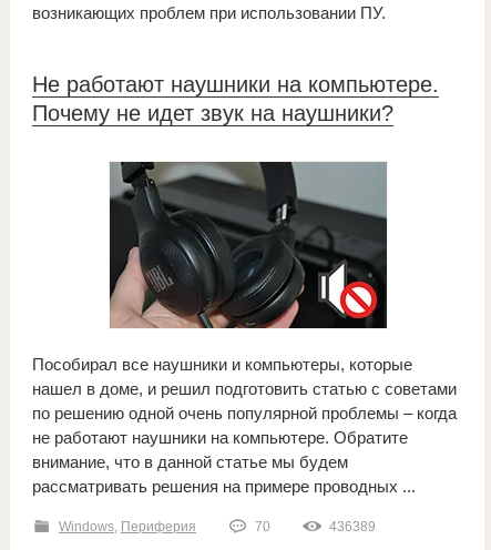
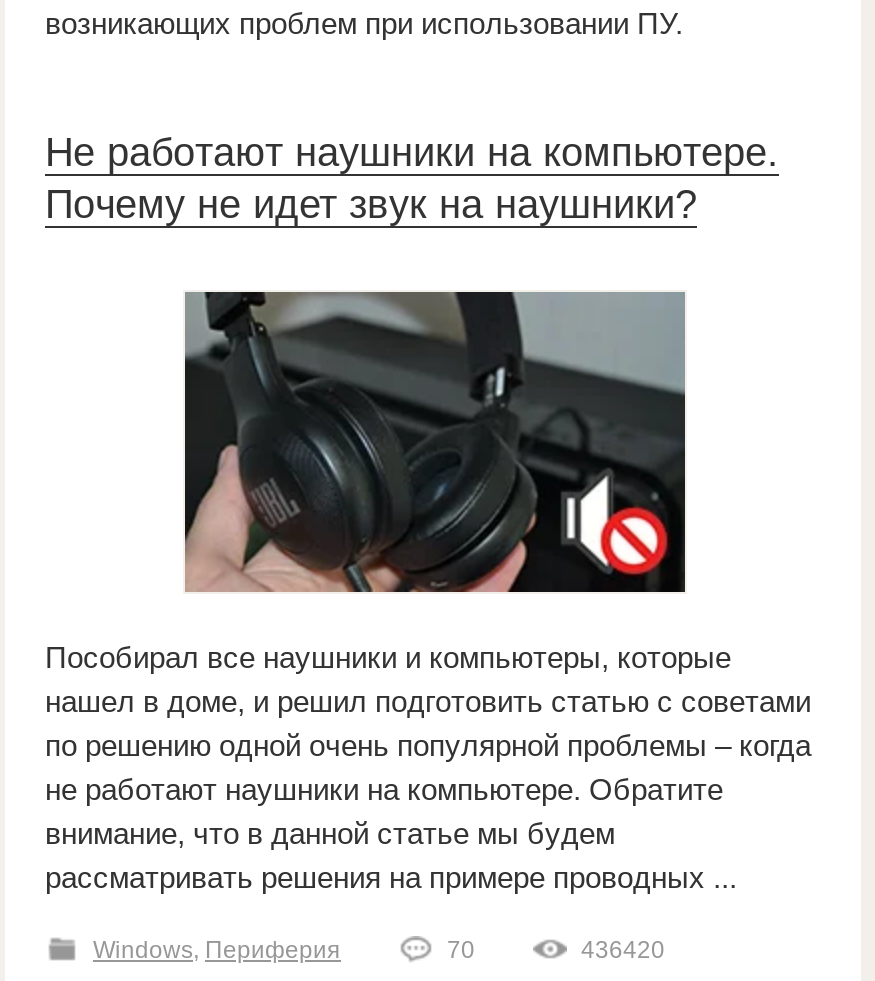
[329,519,376,534] 436389 -> [581,936,665,964] 436420

